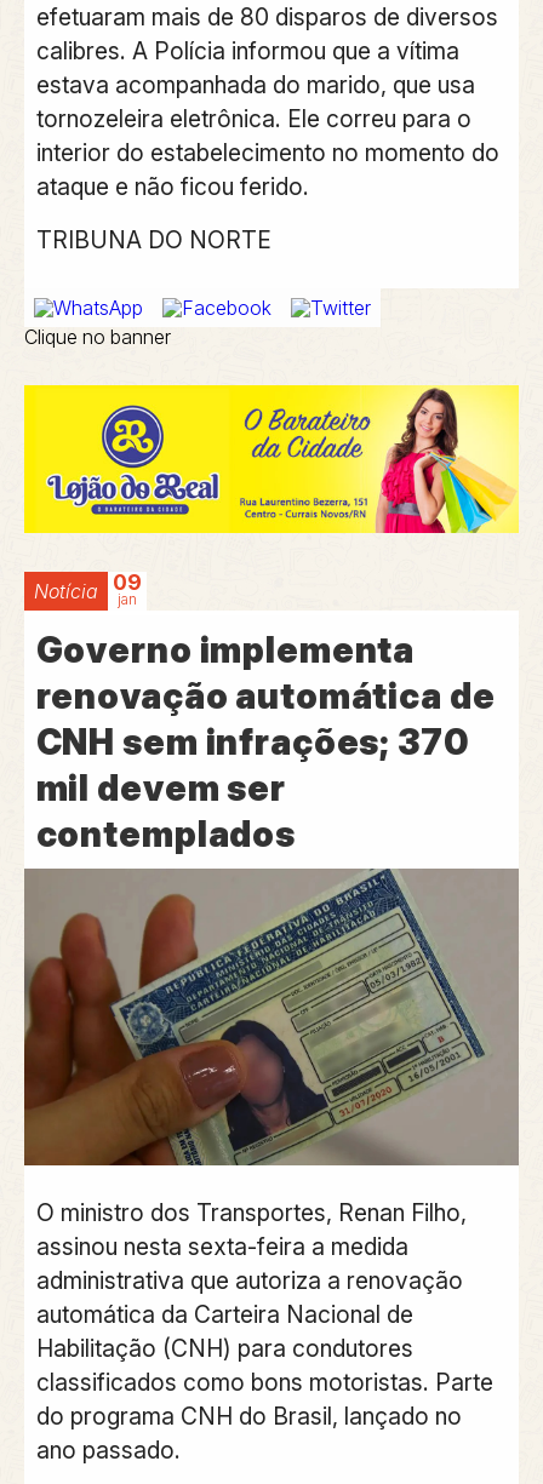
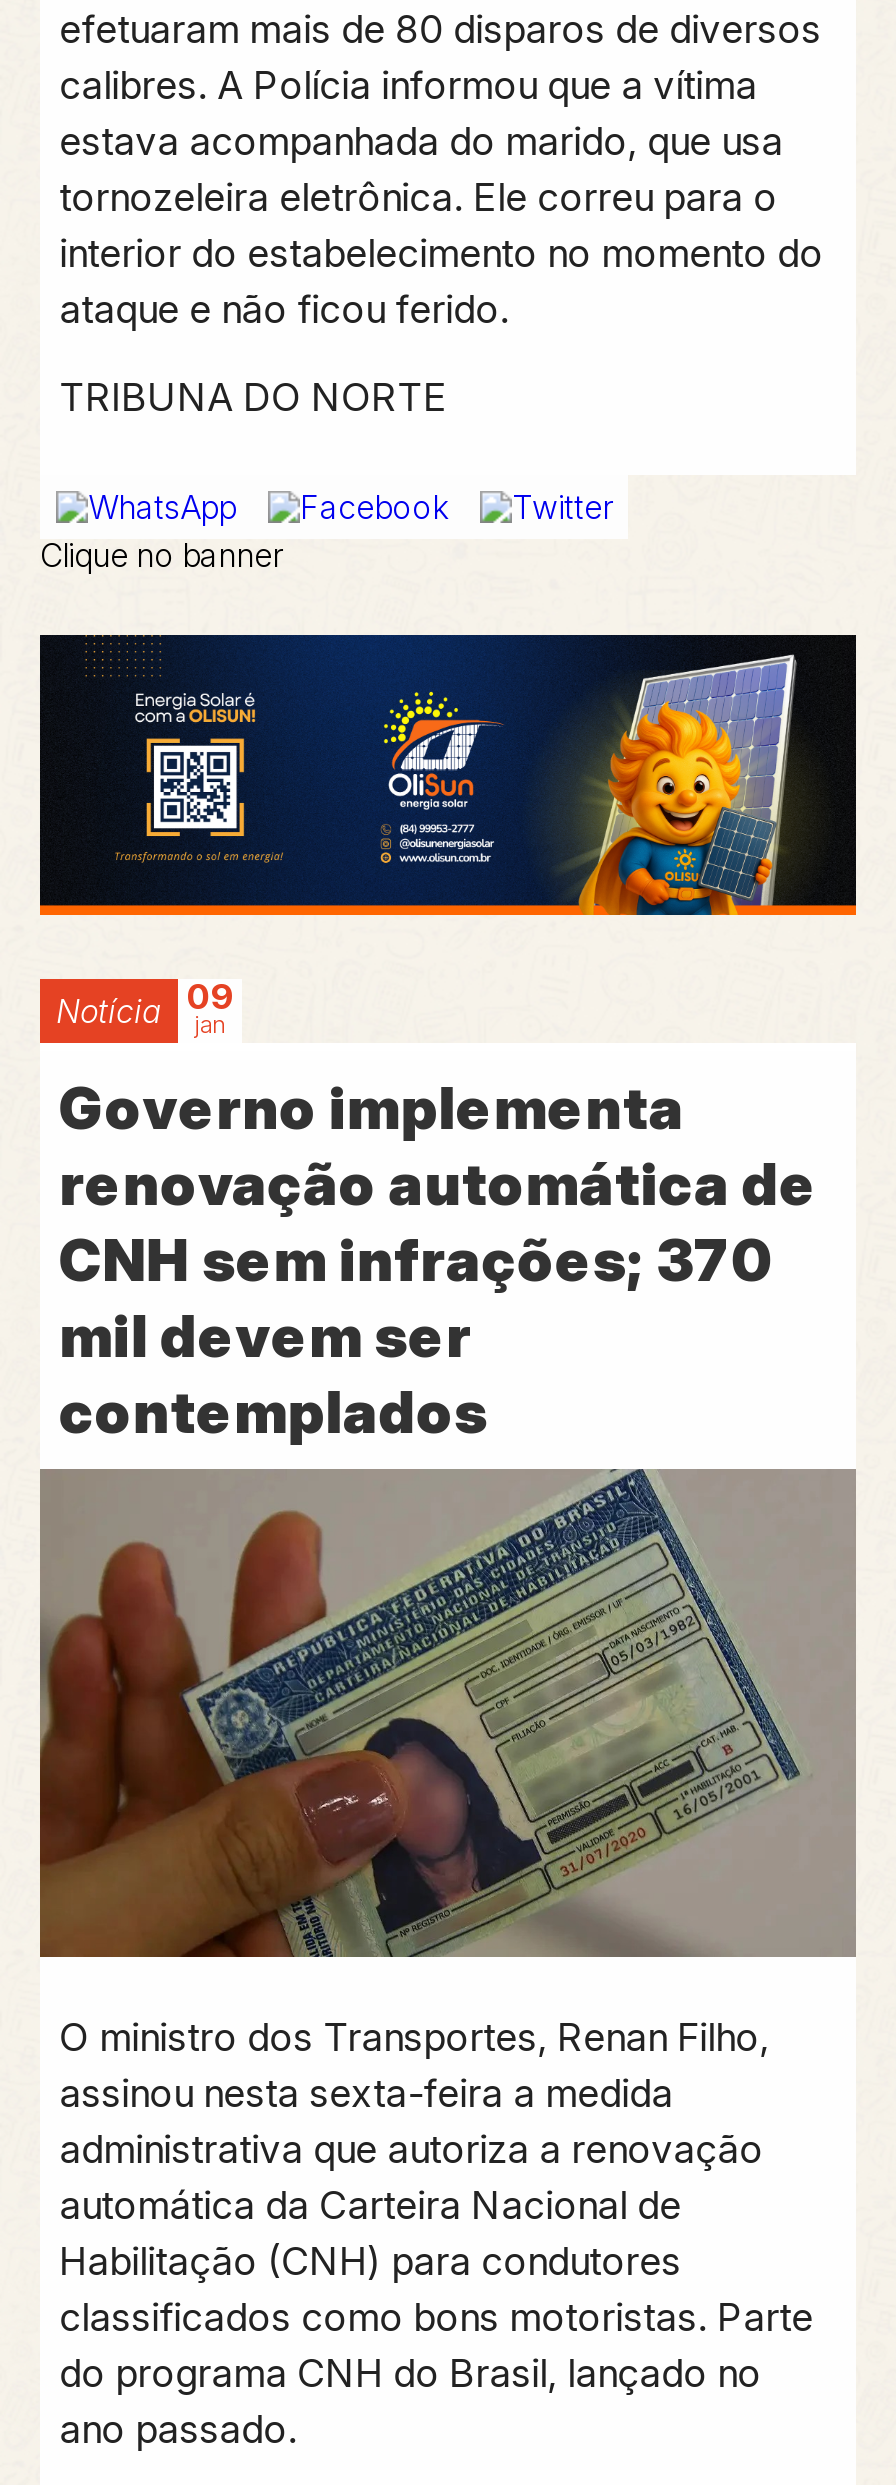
[23,384,520,534] [image] -> [38,632,858,918] [image]

